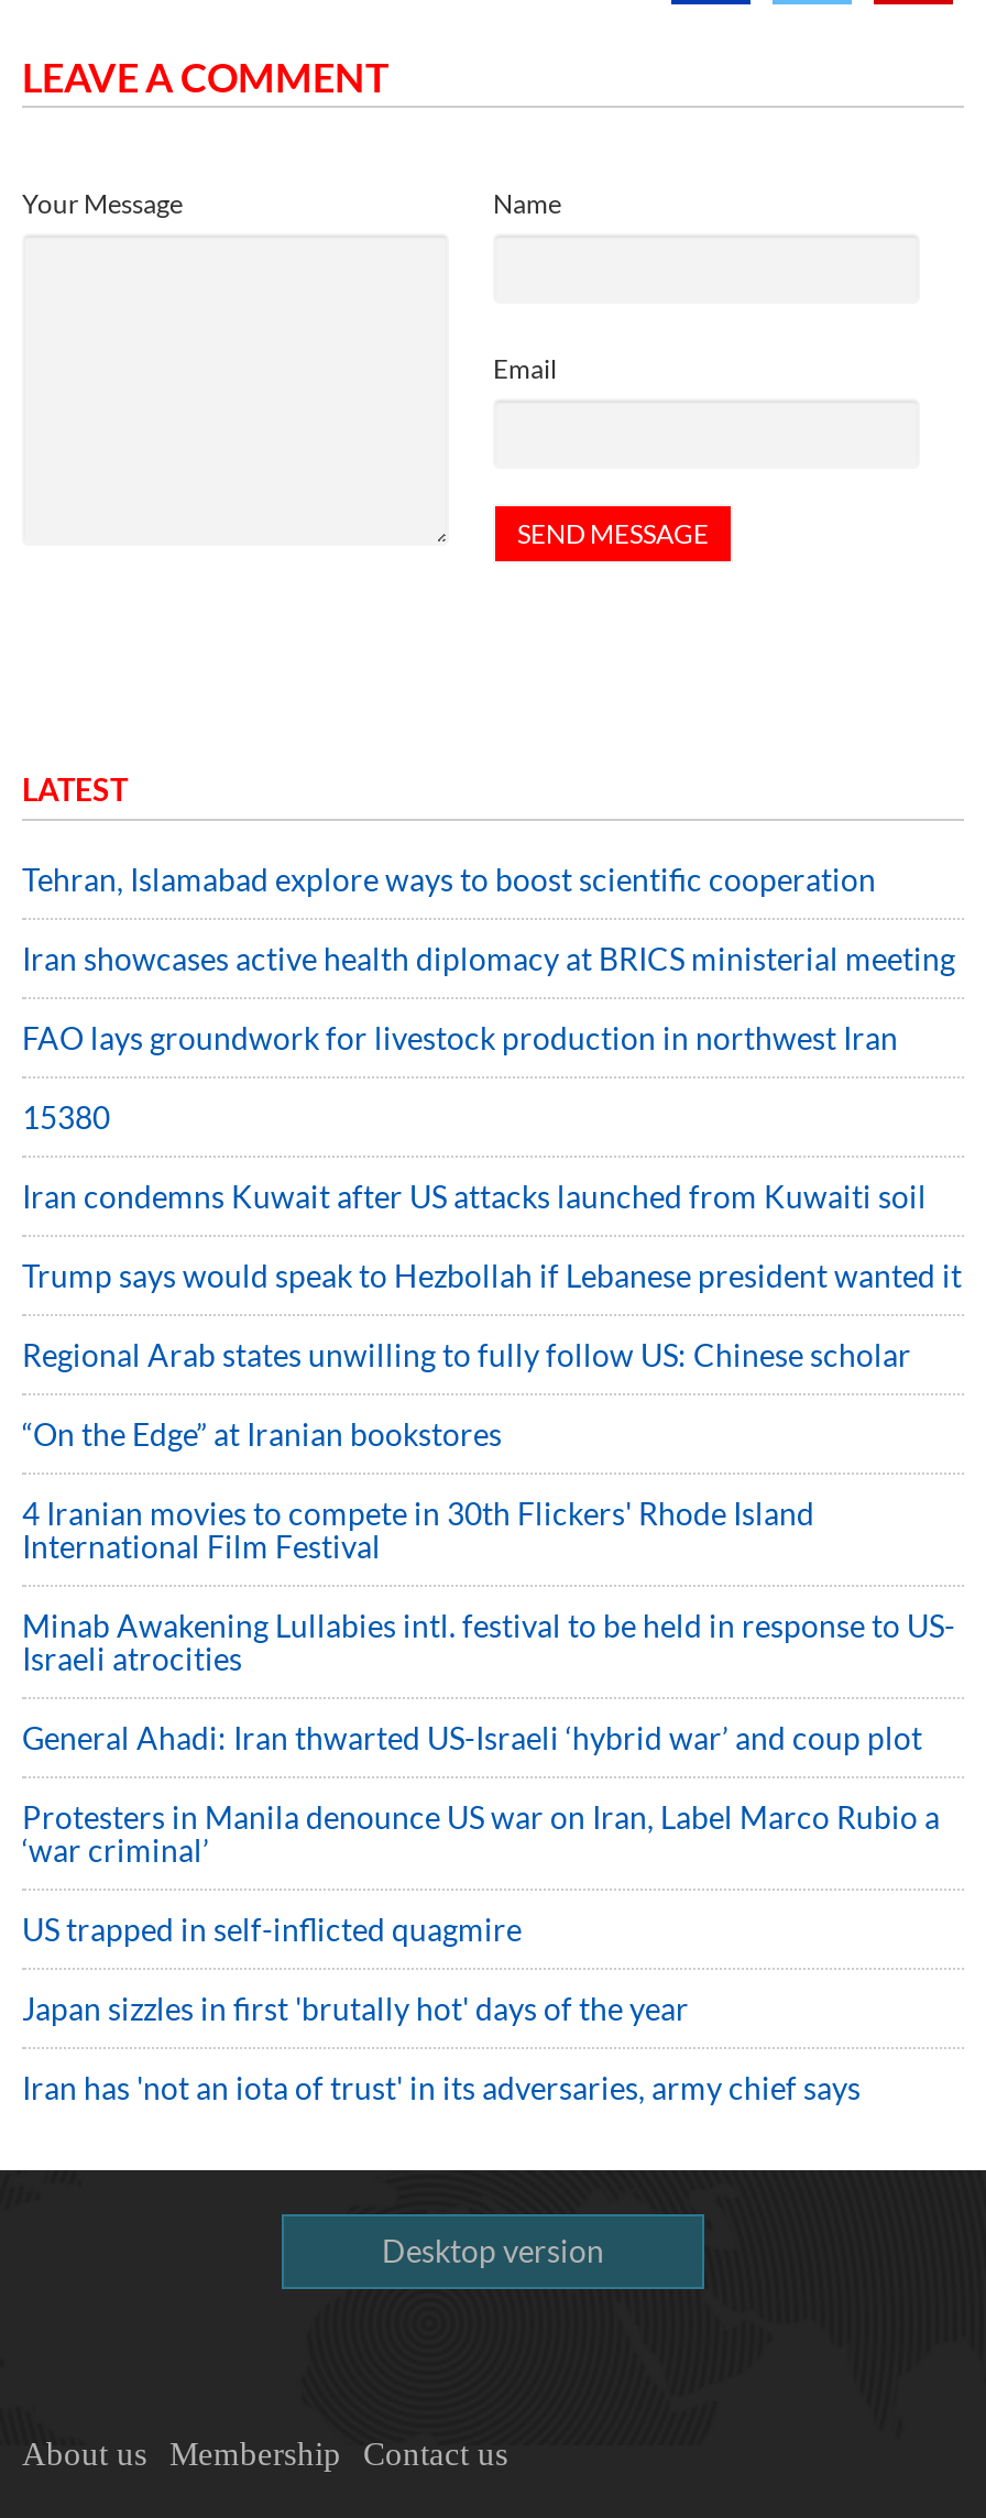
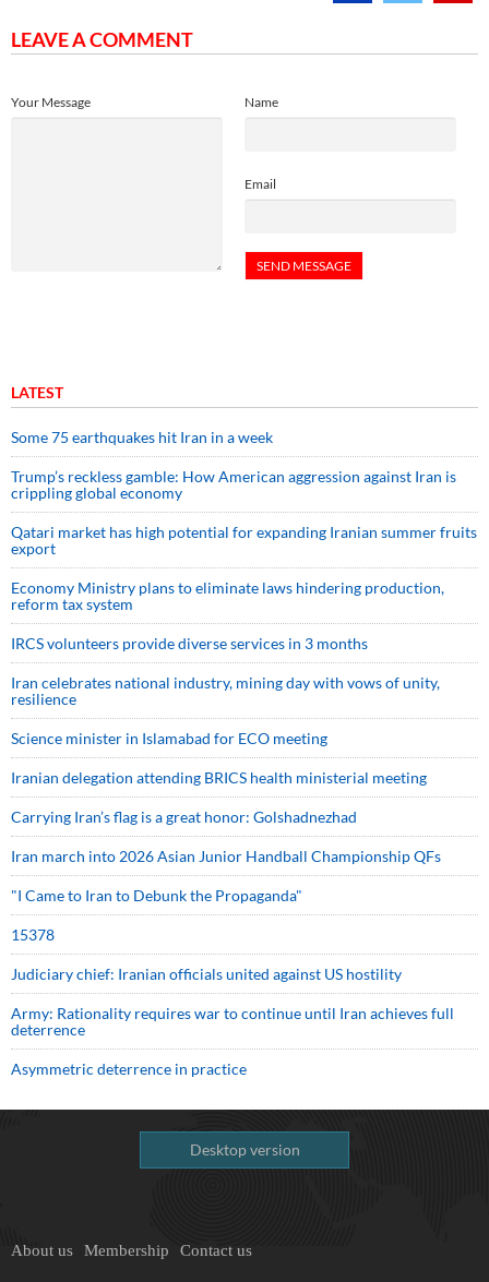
[22,860,876,897] Tehran, Islamabad explore ways to boost scientific cooperation -> [11,427,273,446] Some 75 earthquakes hit Iran in a week
[22,939,955,977] Iran showcases active health diplomacy at BRICS ministerial meeting -> [11,467,456,502] Trump’s reckless gamble: How American aggression against Iran is | crippling global economy
[22,1018,898,1056] FAO lays groundwork for livestock production in northwest Iran -> [11,522,477,557] Qatari market has high potential for expanding Iranian summer fruits | export
[22,1098,110,1135] 15380 -> [11,578,444,613] Economy Ministry plans to eliminate laws hindering production, | reform tax system
[22,1177,927,1214] Iran condemns Kuwait after US attacks launched from Kuwaiti soil -> [11,634,368,652] IRCS volunteers provide diverse services in 3 months
[22,1256,962,1294] Trump says would speak to Hezbollah if Lebanese president wanted it -> [11,673,440,708] Iran celebrates national industry, mining day with vows of unity, | resilience
[22,1335,911,1373] Regional Arab states unwilling to fully follow US: Chinese scholar -> [11,729,327,747] Science minister in Islamabad for ECO meeting
[22,1415,502,1452] “On the Edge” at Iranian bookstores -> [11,768,427,786] Iranian delegation attending BRICS health ministerial meeting
[22,1494,814,1564] 4 Iranian movies to compete in 30th Flickers' Rhode Island | International Film Festival -> [11,807,357,826] Carrying Iran’s flag is a great honor: Golshadnezhad
[22,1606,955,1677] Minab Awakening Lullabies intl. festival to be held in response to US- | Israeli atrocities -> [11,846,441,865] Iran march into 2026 Asian Junior Handball Championship QFs
[22,1718,922,1756] General Ahadi: Iran thwarted US-Israeli ‘hybrid war’ and coup plot -> [11,886,302,904] "I Came to Iran to Debunk the Propaganda"
[22,1798,940,1868] Protesters in Manila denounce US war on Iran, Label Marco Rubio a | ‘war criminal’ -> [11,925,55,943] 15378
[22,1910,528,1947] US trapped in self-inflicted quagmire -> [11,964,408,983] Judiciary chief: Iranian officials united against US hostility
[22,1989,689,2027] Japan sizzles in first 'brutally hot' days of the year -> [11,1003,454,1038] Army: Rationality requires war to continue until Iran achieves full | deterrence
[22,2068,867,2106] Iran has 'not an iota of trust' in its adversaries, army chief says -> [11,1059,247,1078] Asymmetric deterrence in practice

